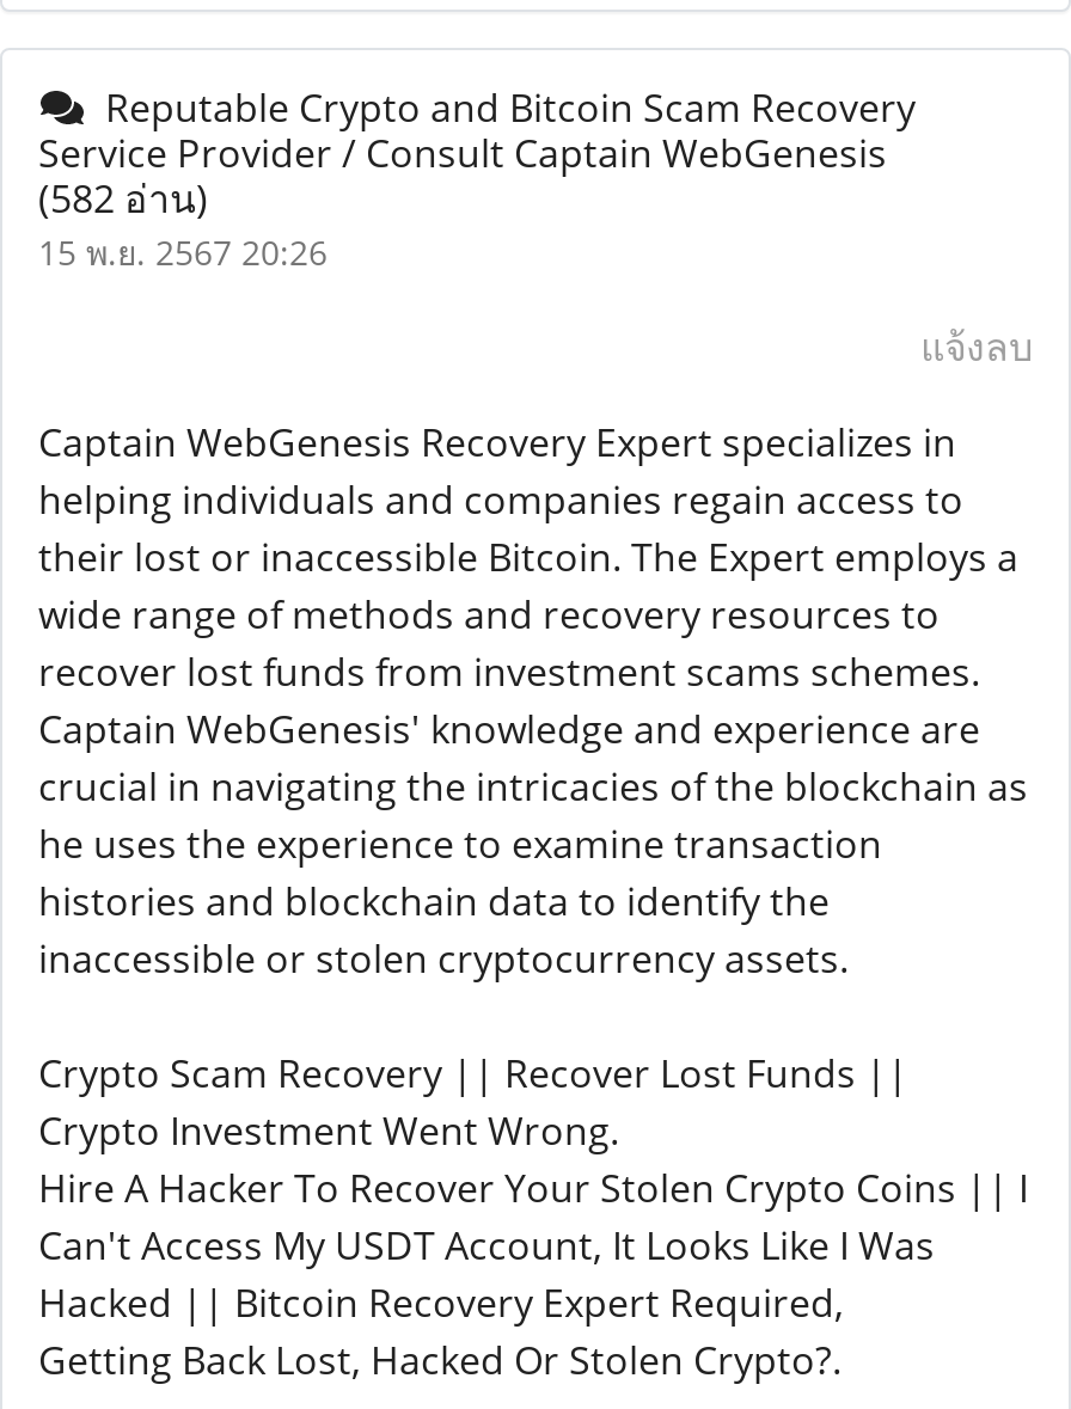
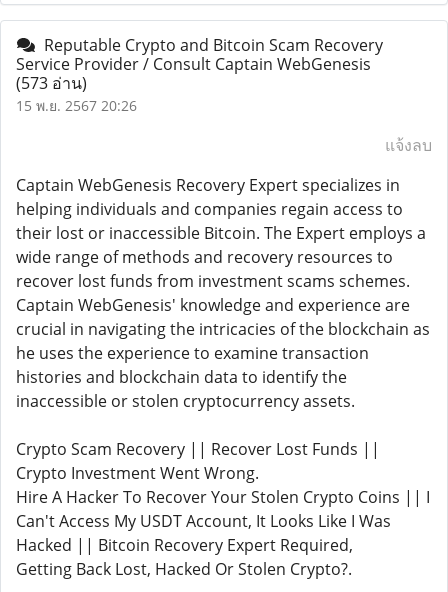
[38,172,208,225] (582 อ่าน) -> [16,72,87,94] (573 อ่าน)

